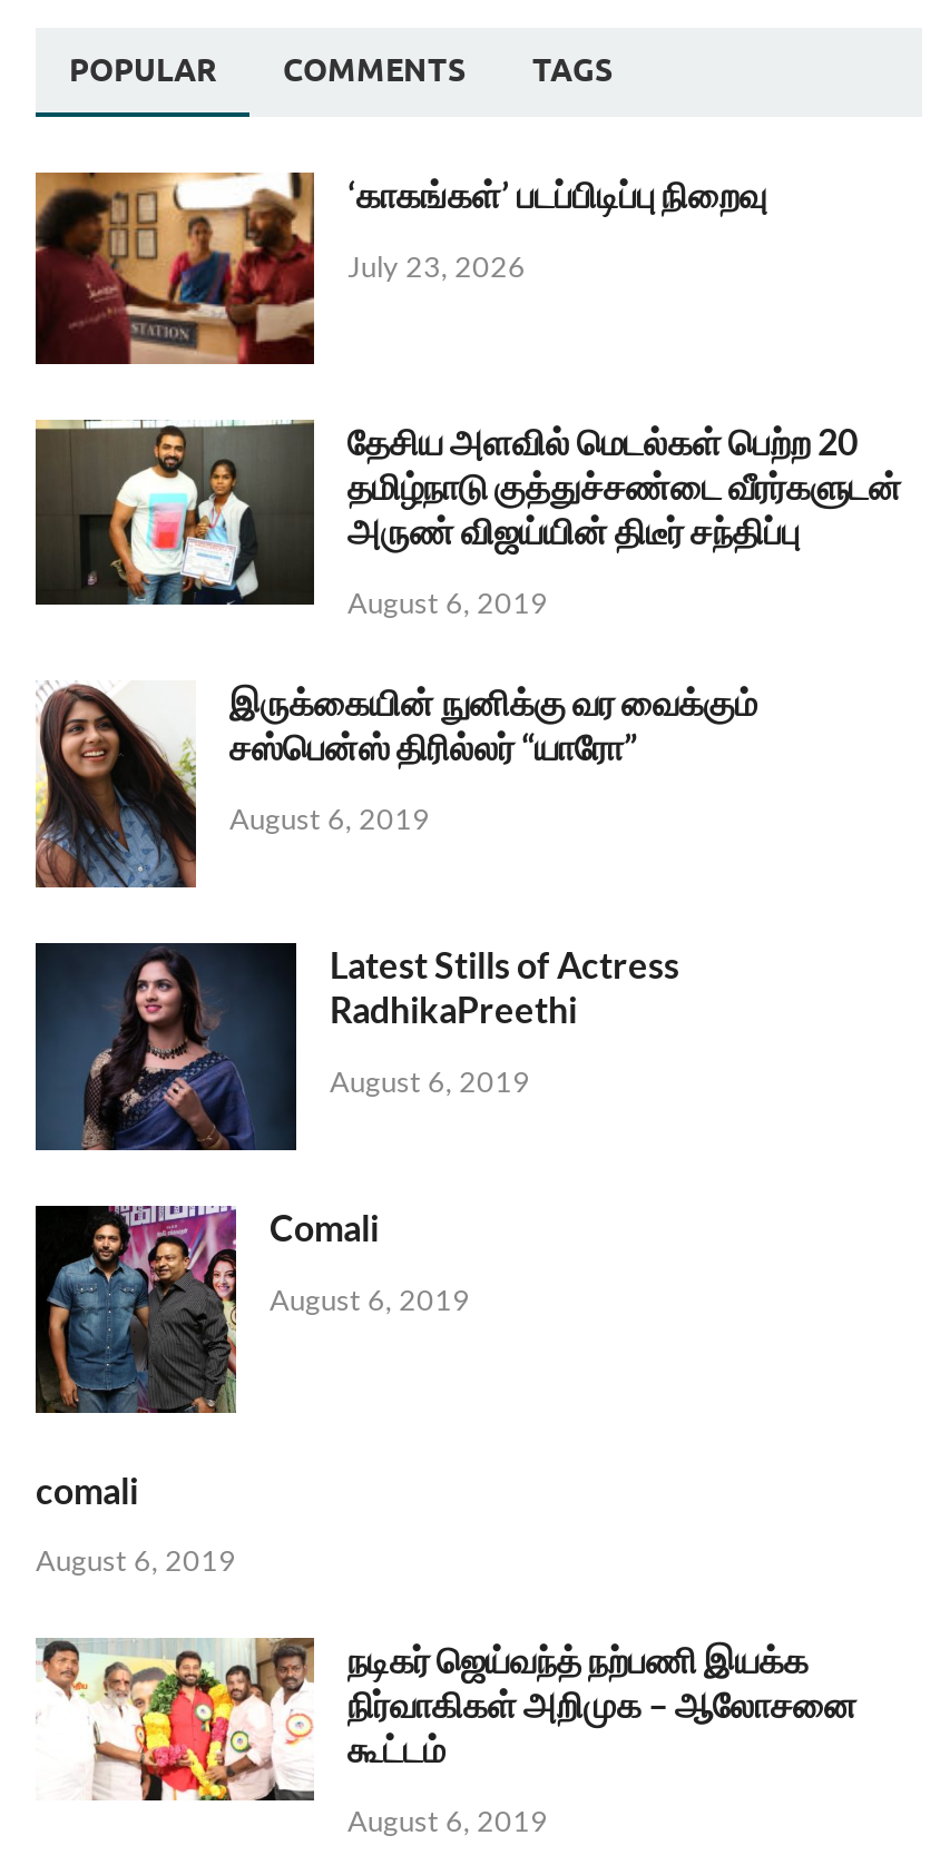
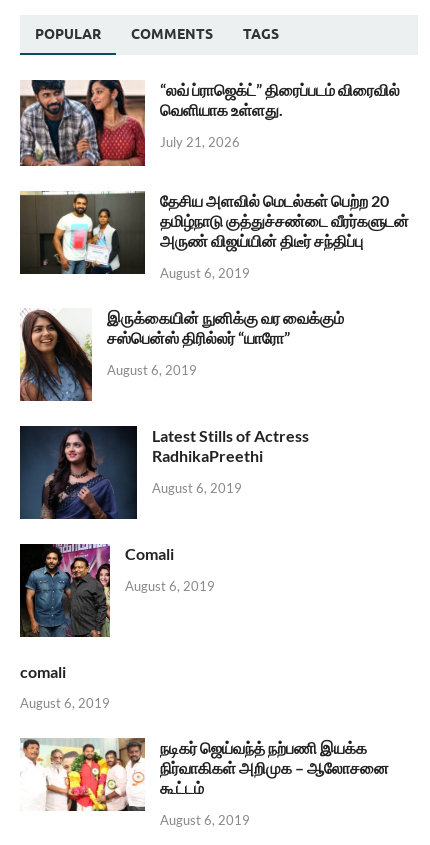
[33,170,766,366] [image] | ‘காகங்கள்’ படப்பிடிப்பு நிறைவு -> [19,79,400,167] [image] | “லவ் ப்ராஜெக்ட்” திரைப்படம் விரைவில் | வெளியாக உள்ளது.
[347,248,526,283] July 23, 2026 -> [160,134,240,150] July 21, 2026

